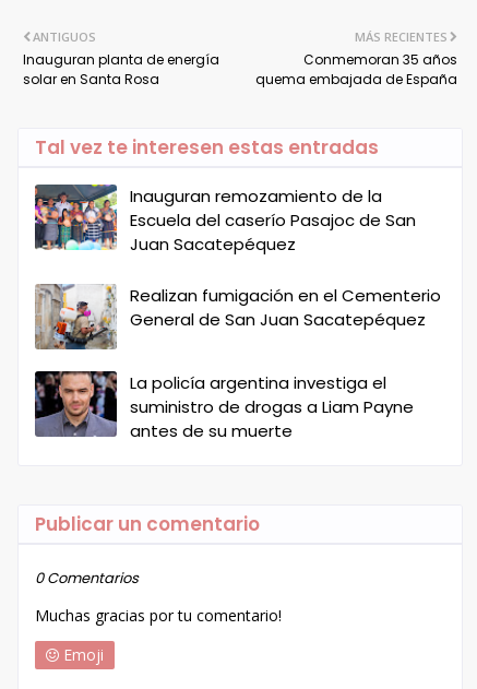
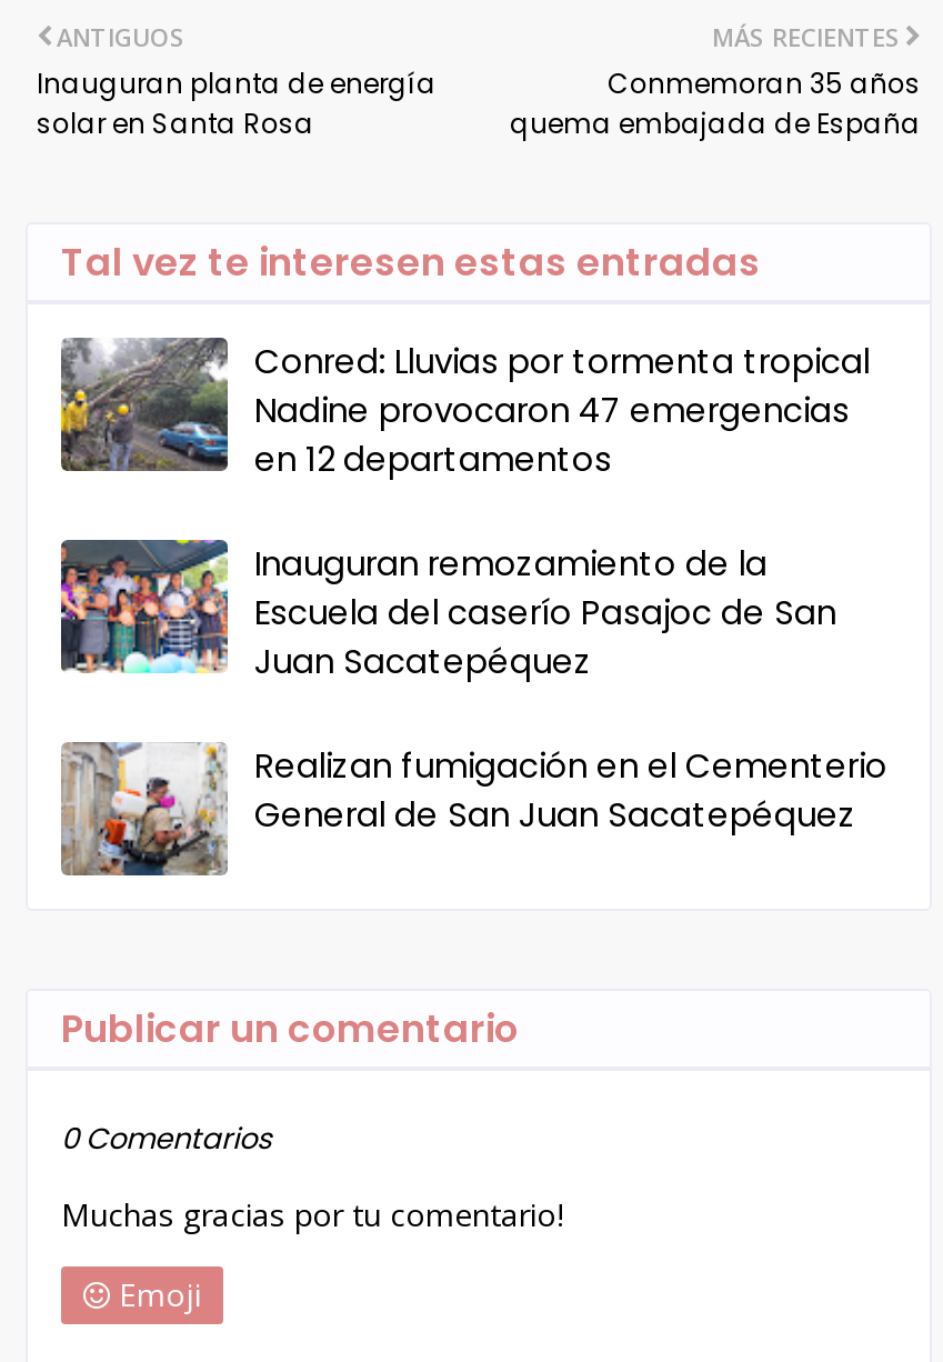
none -> [59,336,870,483] [image] | Conred: Lluvias por tormenta tropical | Nadine provocaron 47 emergencias | en 12 departamentos
moved [33,182,441,331] -> [57,535,887,838]: [image] | Inauguran remozamiento de la | Escuela del caserío Pasajoc de San | Juan Sacatepéquez | Realizan fumigación en el Cementerio | General de San Juan Sacatepéquez
[34,370,414,443] [image] | La policía argentina investiga el | suministro de drogas a Liam Payne | antes de su muerte -> none

